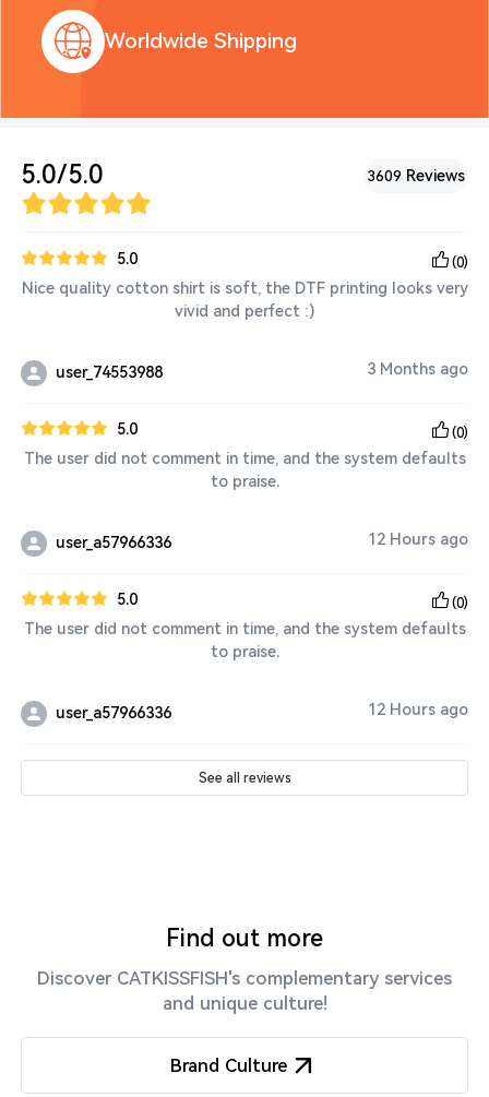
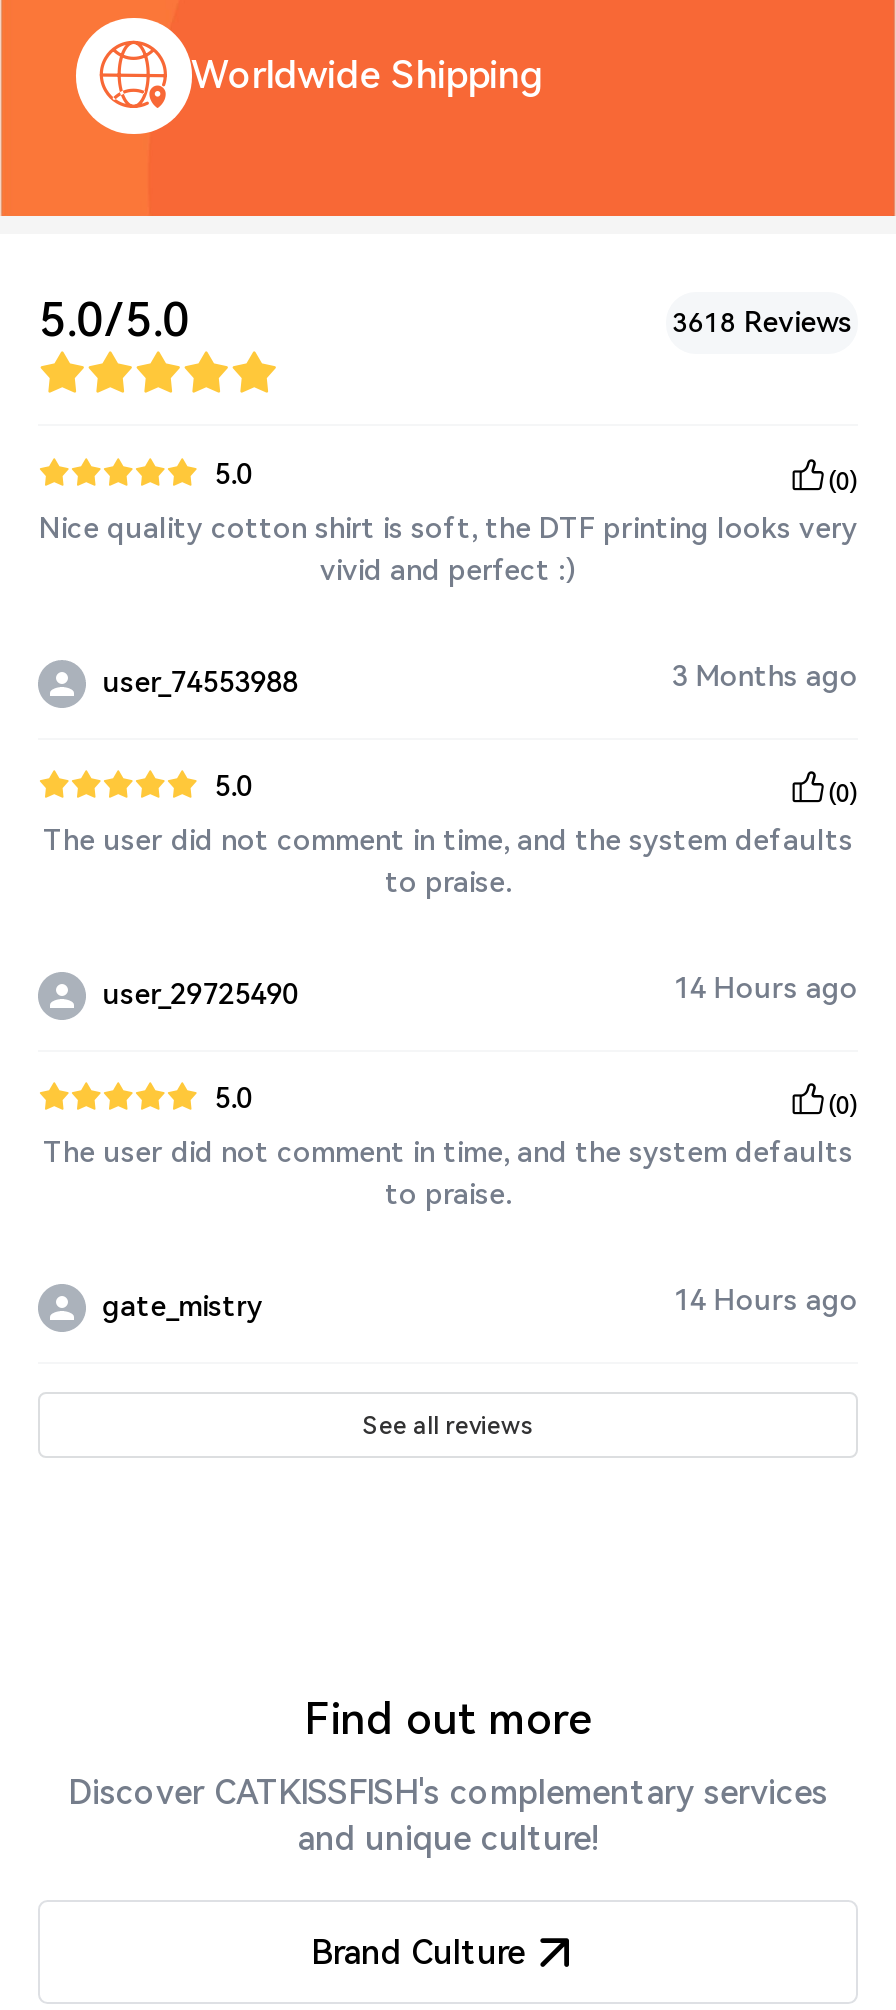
[367,167,465,185] 3609 Reviews -> [672,306,852,338] 3618 Reviews
[56,530,468,551] user_a57966336 | 12 Hours ago -> [102,972,858,1010] user_29725490 | 14 Hours ago
[56,701,468,721] user_a57966336 | 12 Hours ago -> [102,1284,858,1322] gate_mistry | 14 Hours ago

